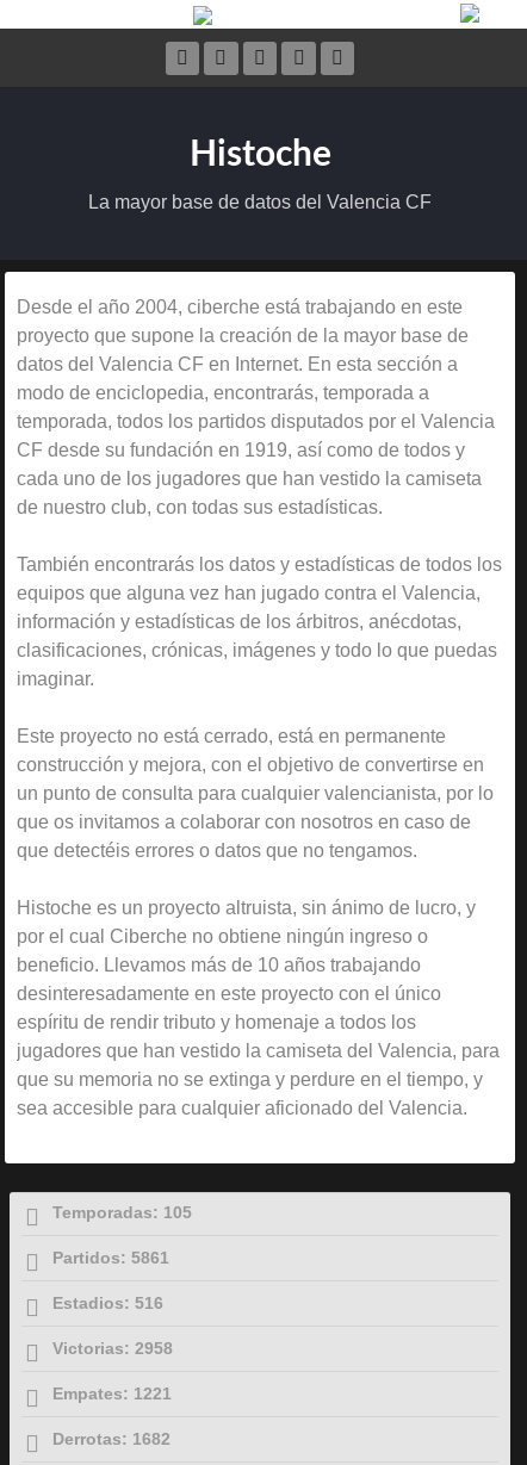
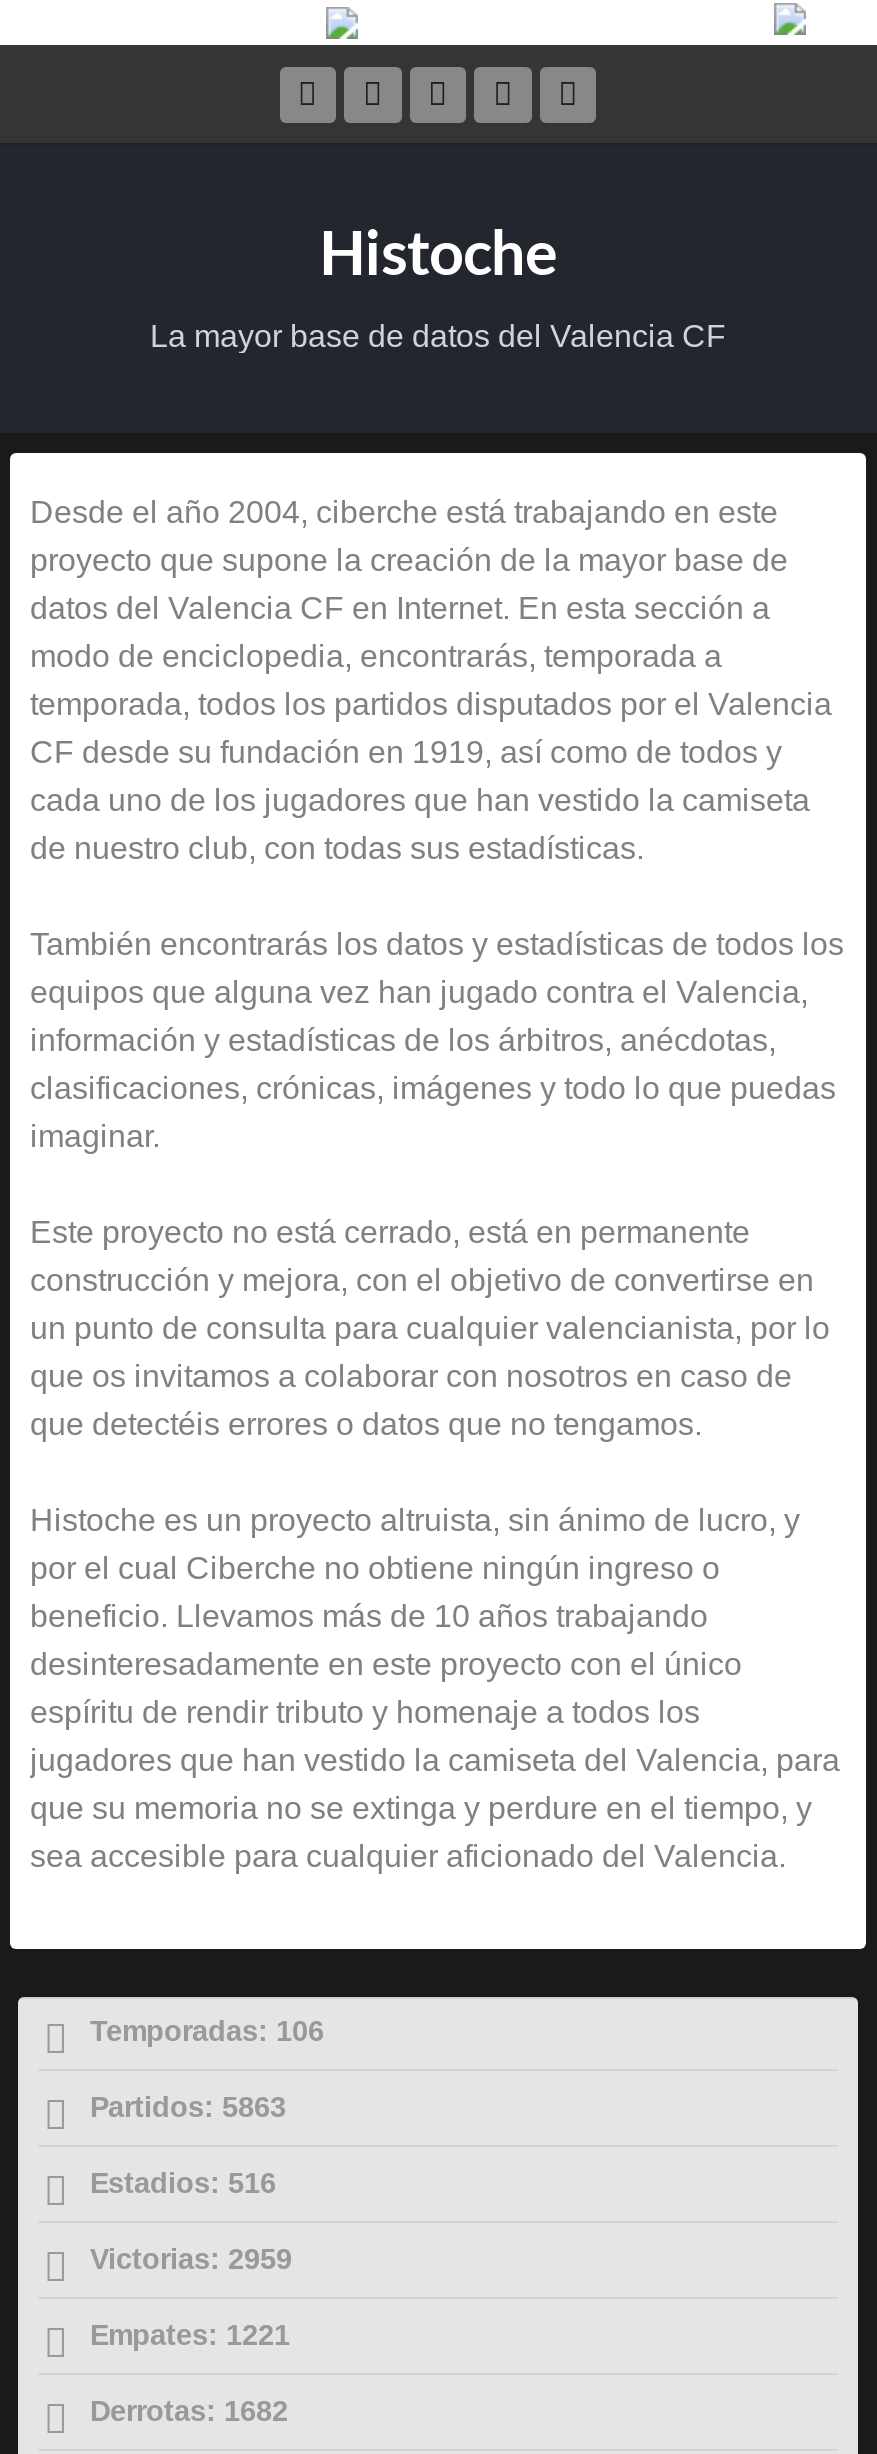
[52,1203,192,1222] Temporadas: 105 -> [90,2015,324,2047] Temporadas: 106
[52,1248,169,1267] Partidos: 5861 -> [90,2091,286,2123] Partidos: 5863
[52,1339,173,1358] Victorias: 2958 -> [90,2243,292,2275] Victorias: 2959

